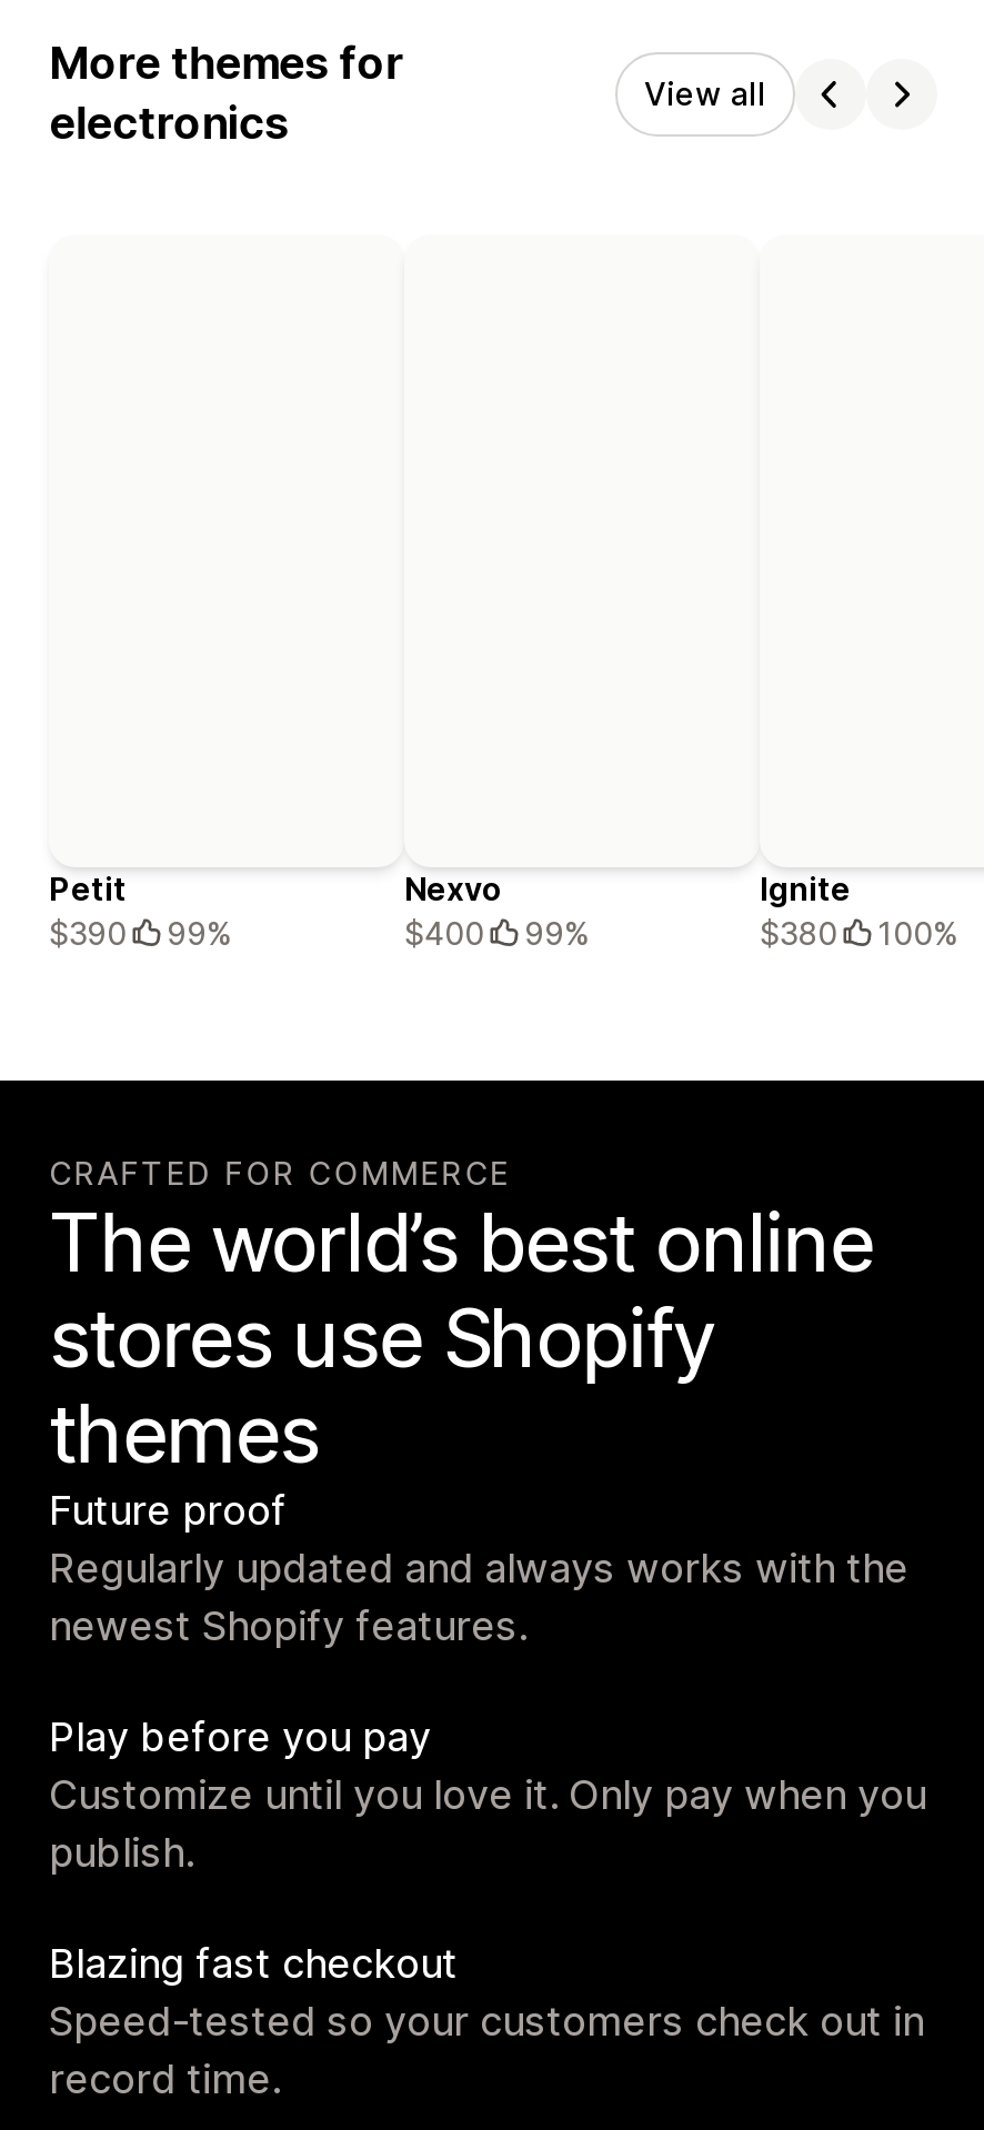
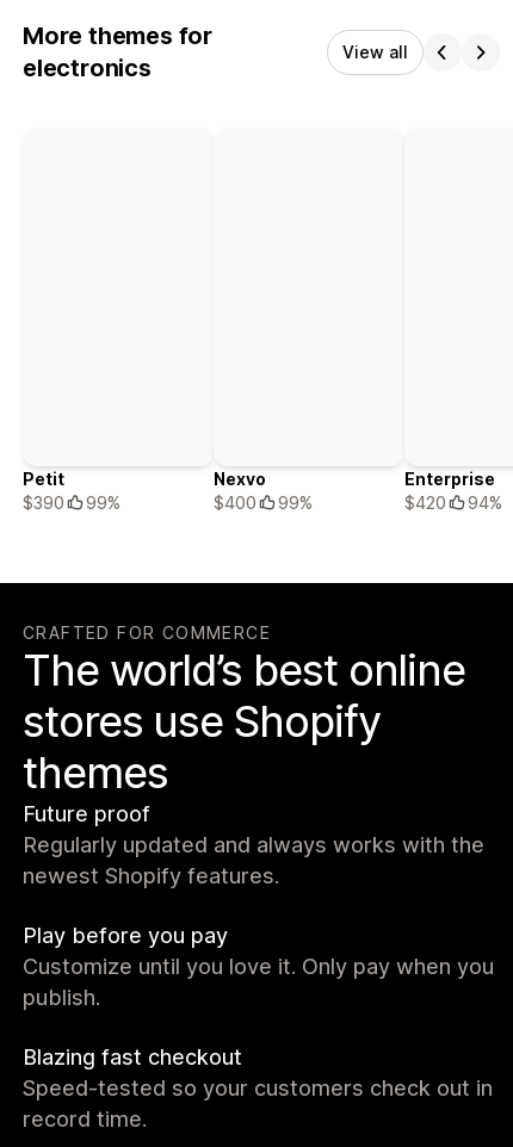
[760,870,957,952] Ignite | $380 | 100% -> [404,469,502,513] Enterprise | $420 | 94%

